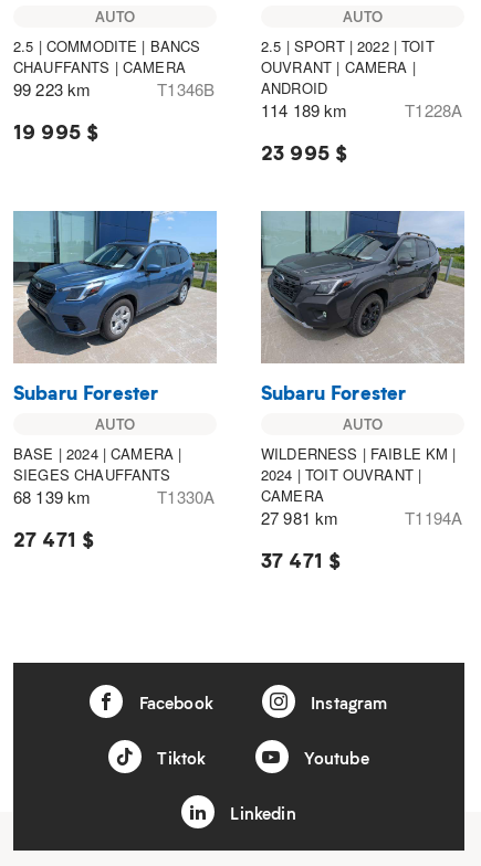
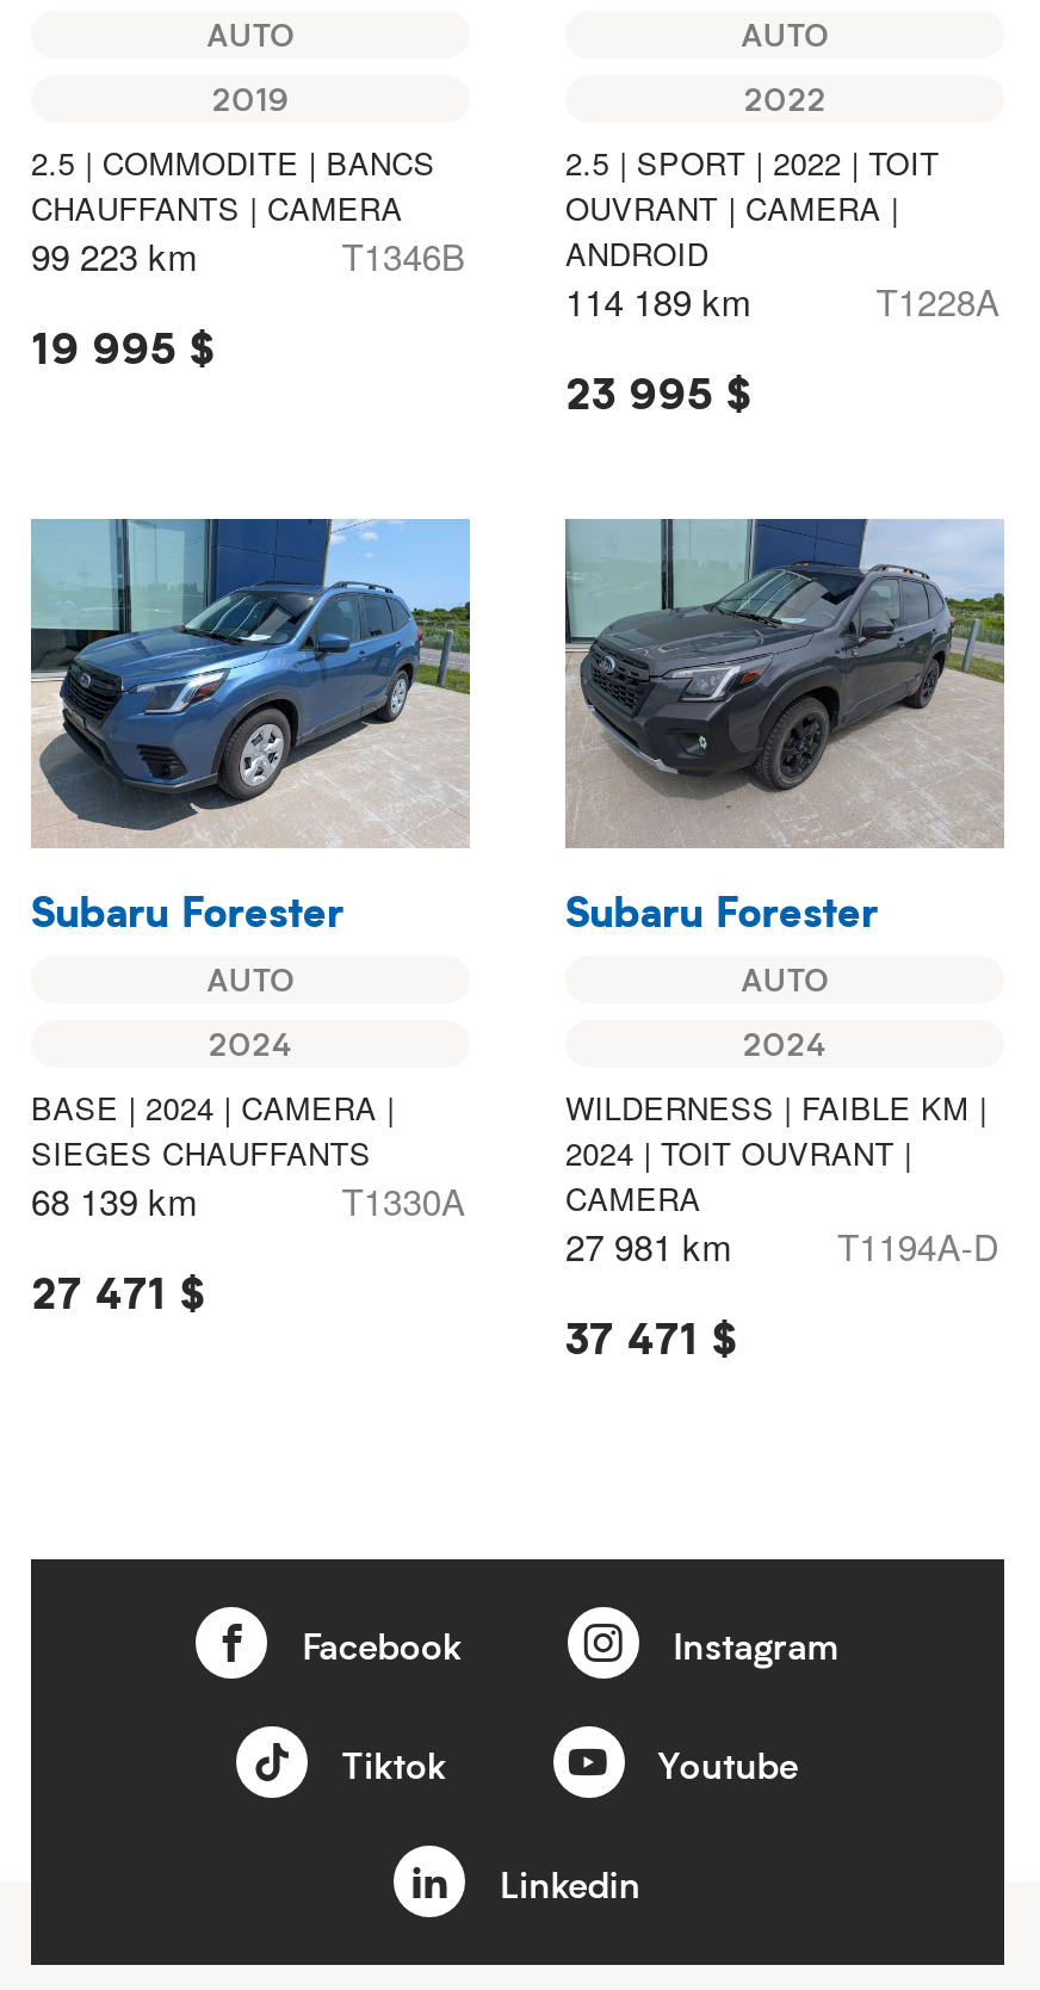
none -> [212,78,289,118] 2019
none -> [744,78,826,118] 2022
none -> [208,1022,293,1063] 2024
none -> [742,1022,827,1063] 2024
[405,506,462,529] T1194A -> [837,1220,1000,1271] T1194A-D

